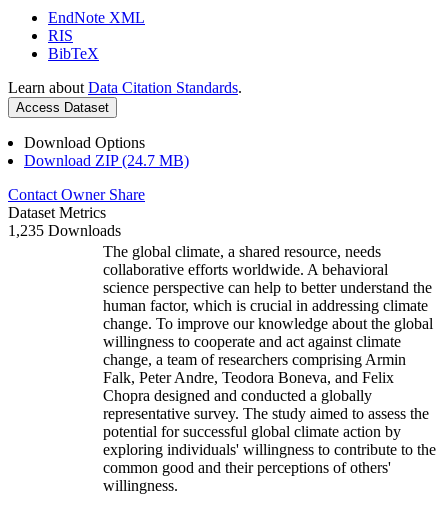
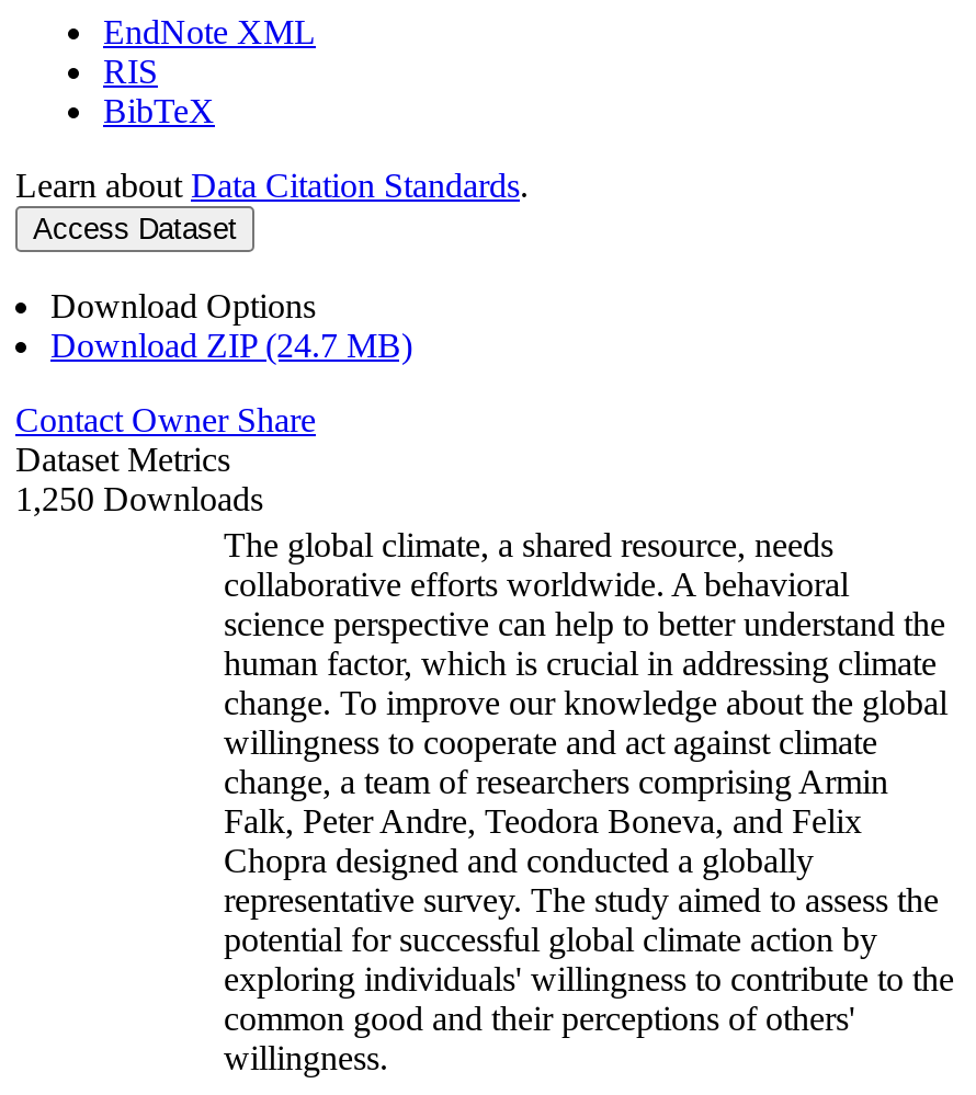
[8,222,121,239] 1,235 Downloads -> [15,481,263,518] 1,250 Downloads

